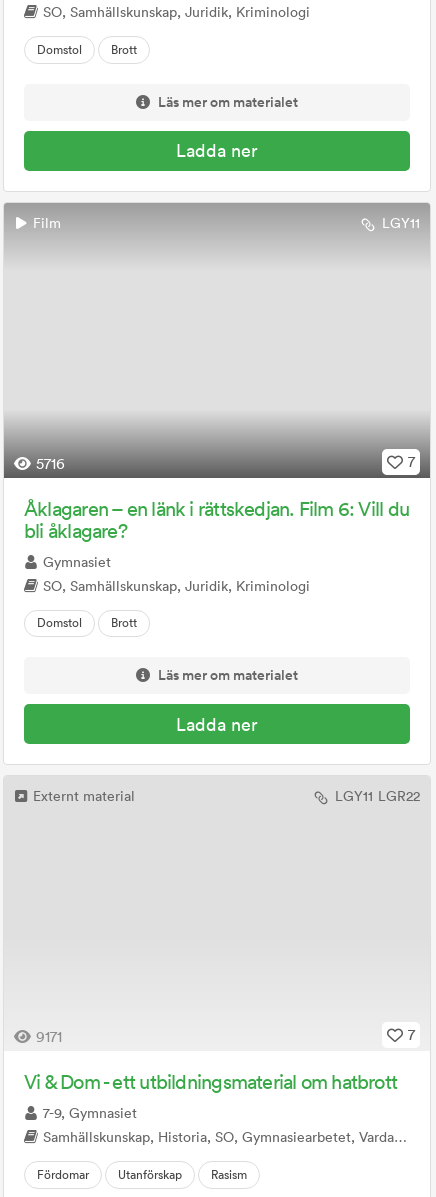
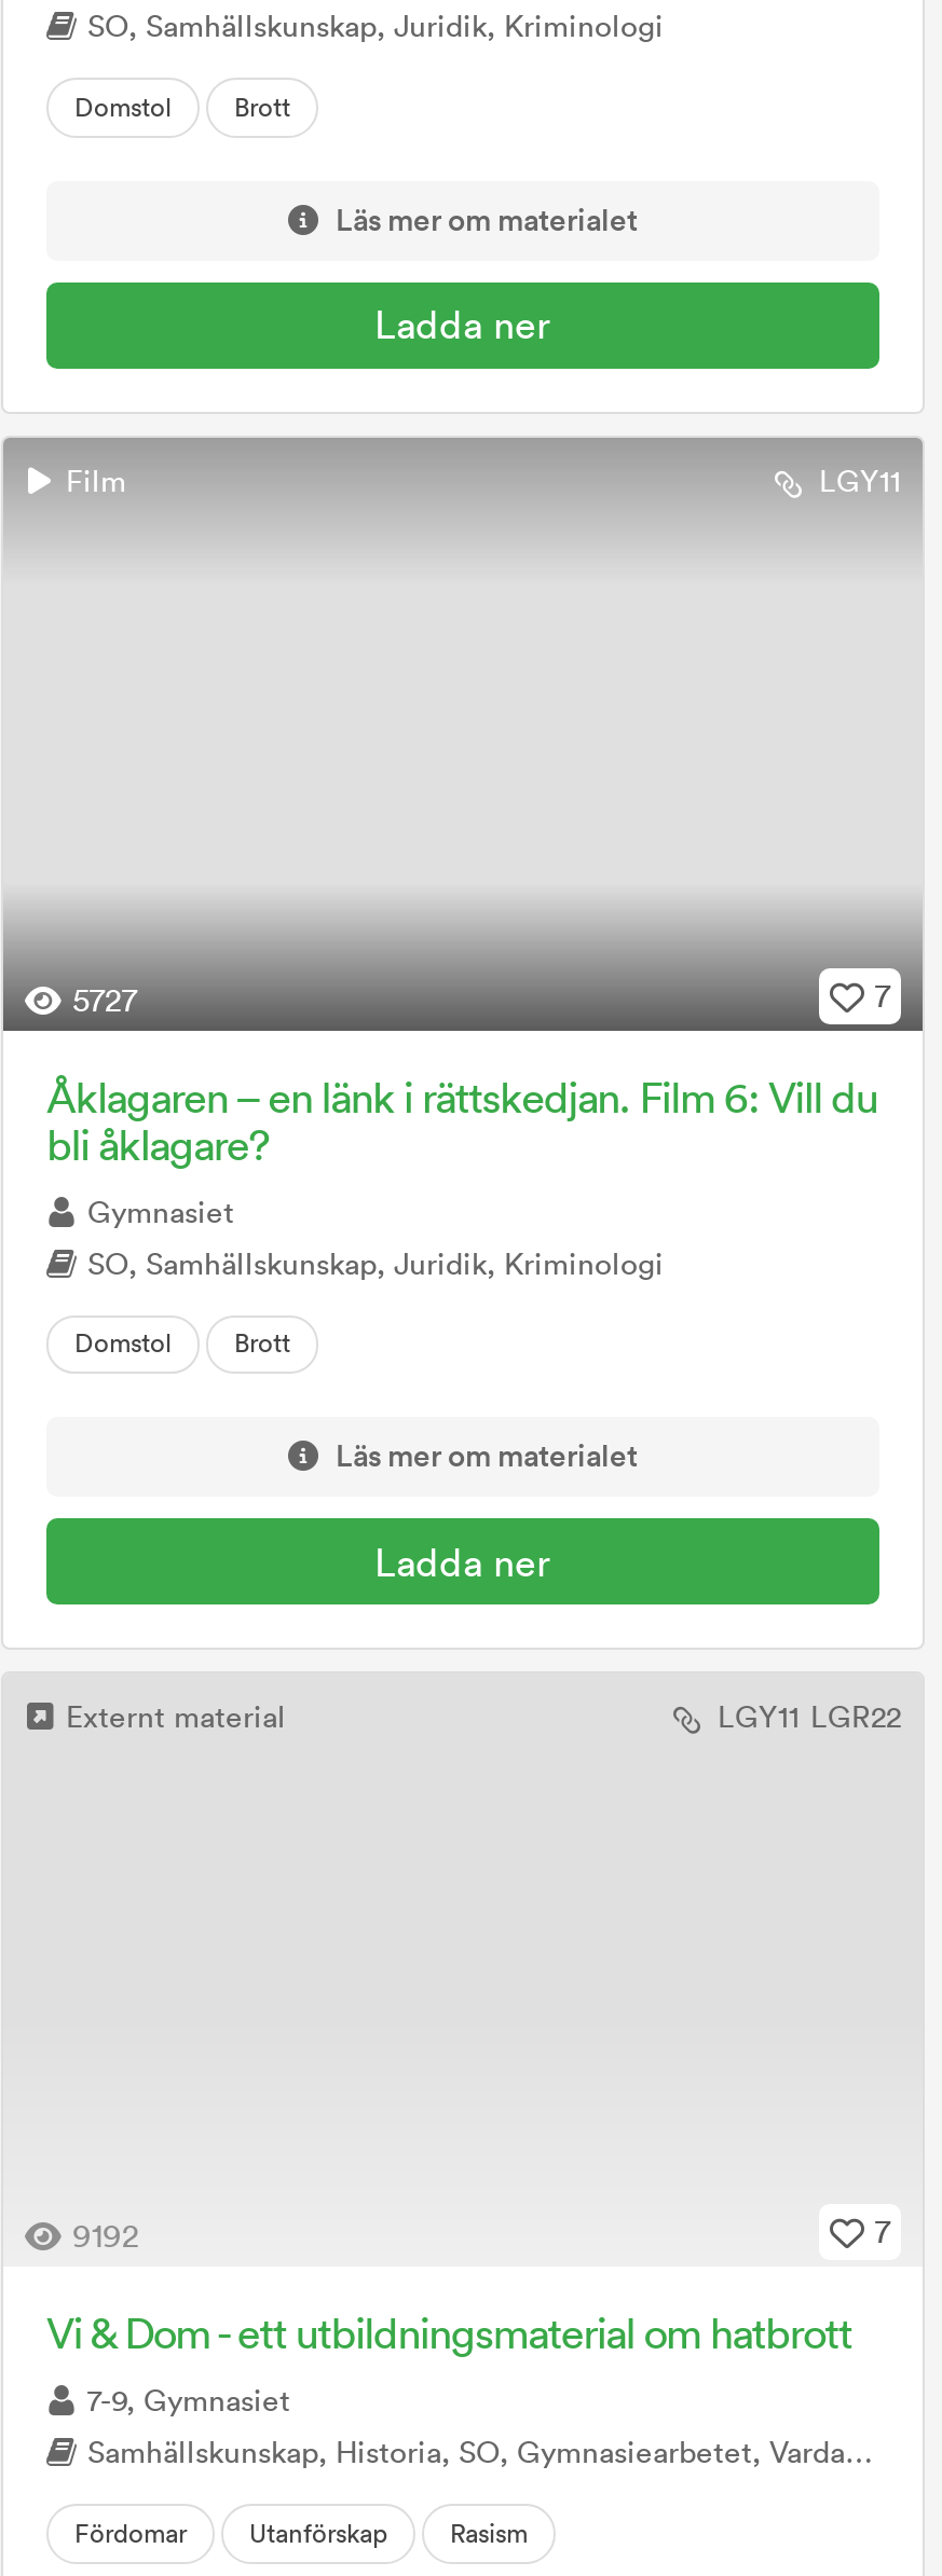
[36,453,65,472] 5716 -> [72,978,137,1019] 5727
[36,1027,62,1046] 9171 -> [72,2215,139,2256] 9192

